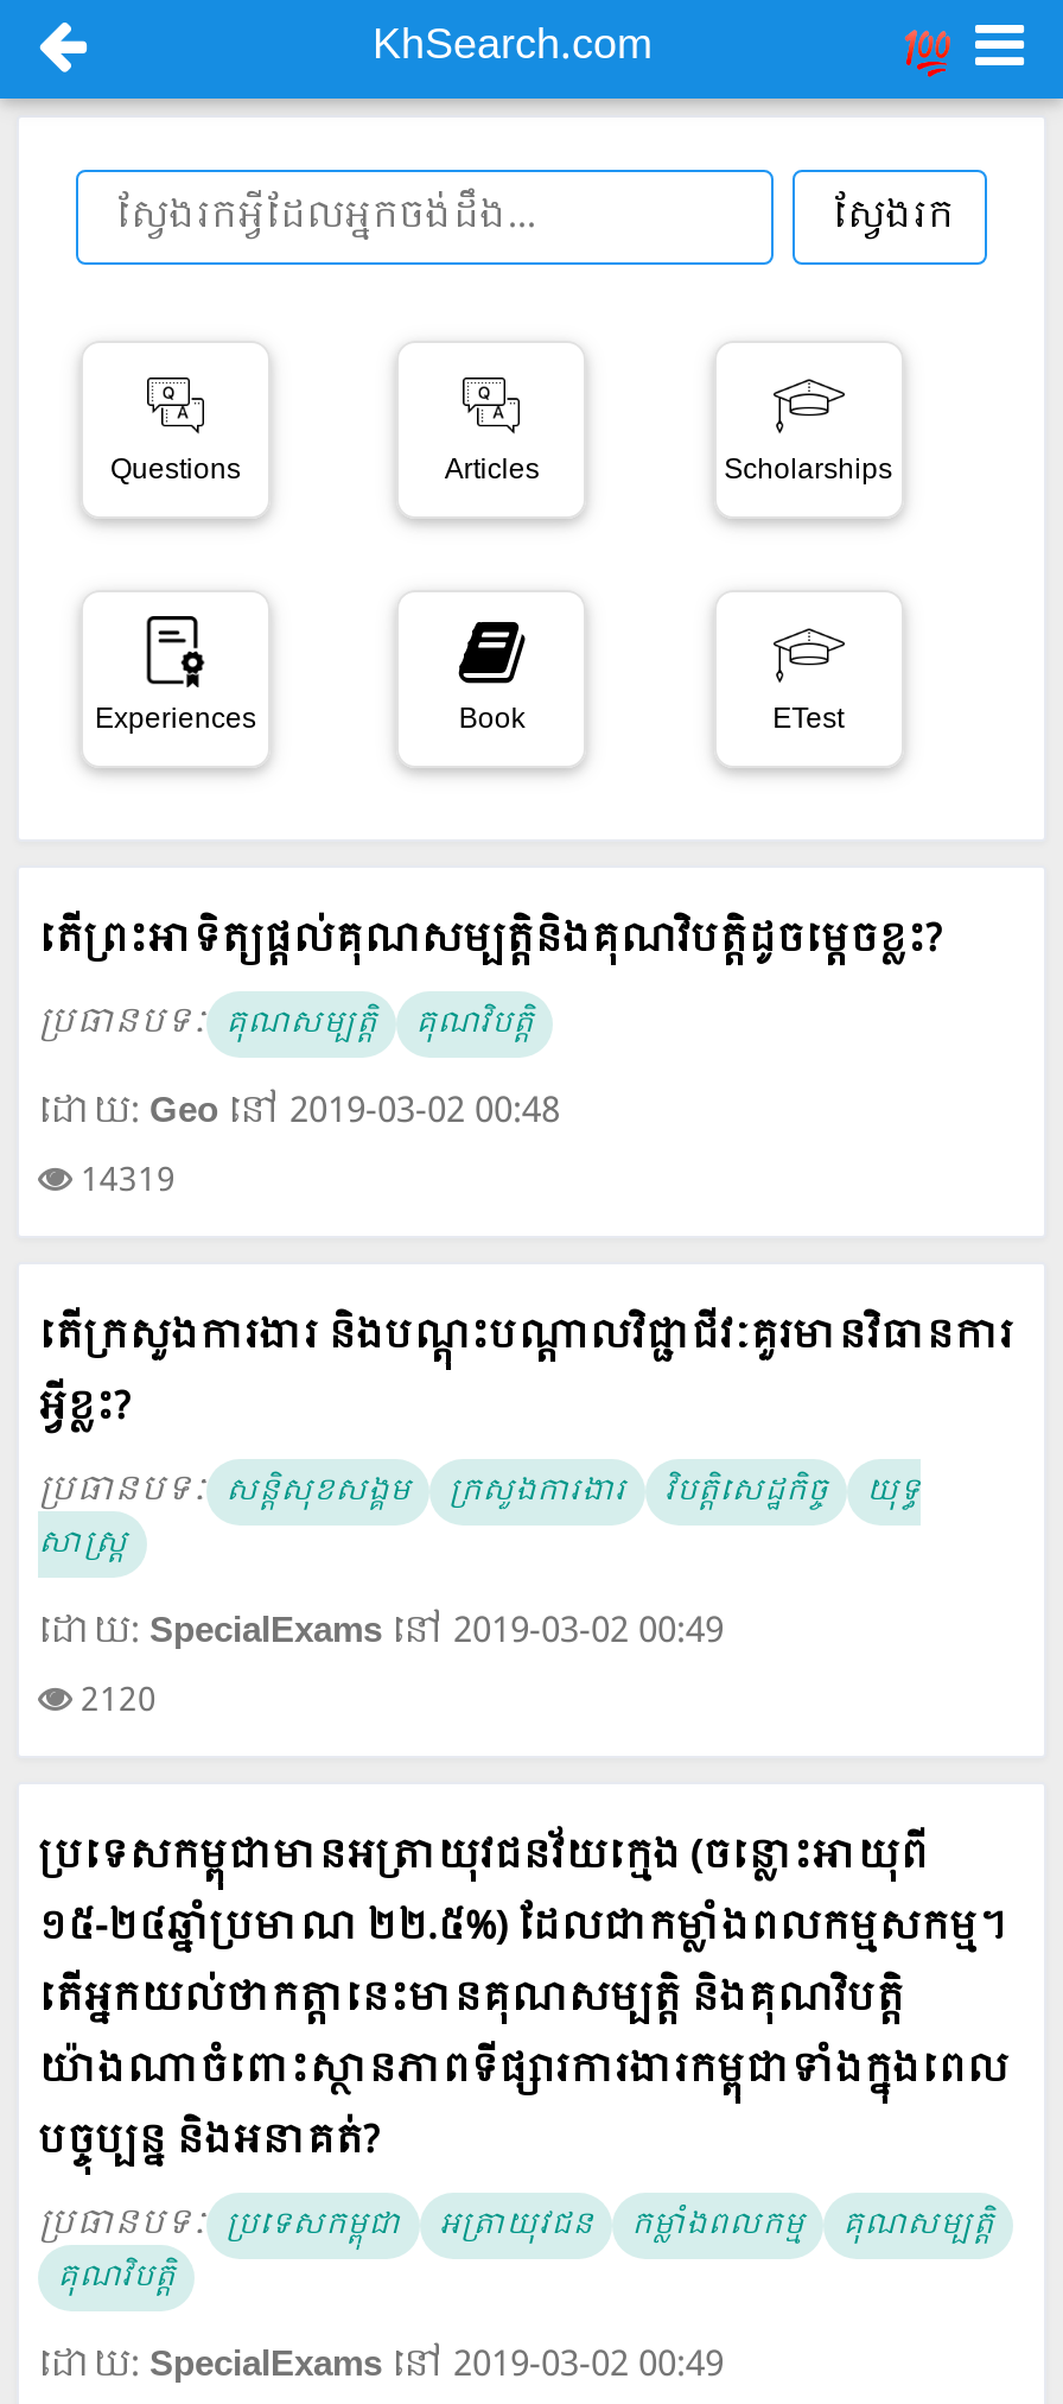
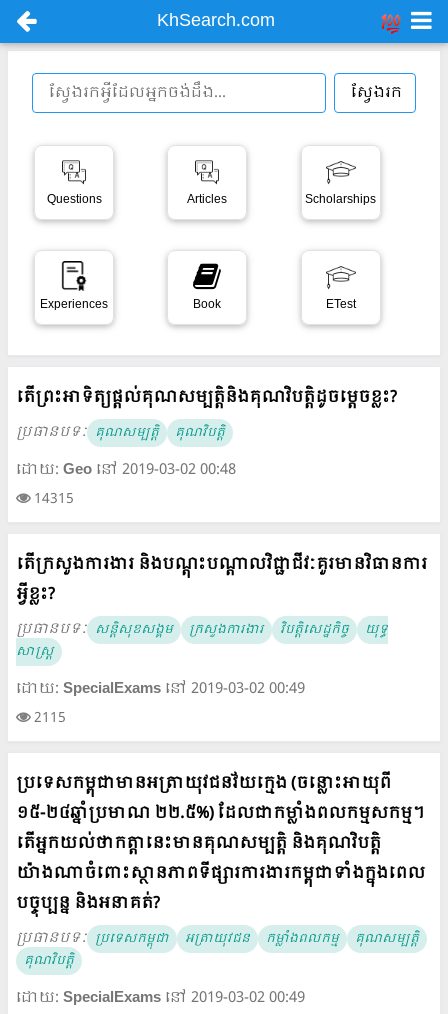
[81,1153,176,1210] 14319 -> [34,487,74,511] 14315
[81,1673,157,1730] 2120 -> [34,706,66,730] 2115

